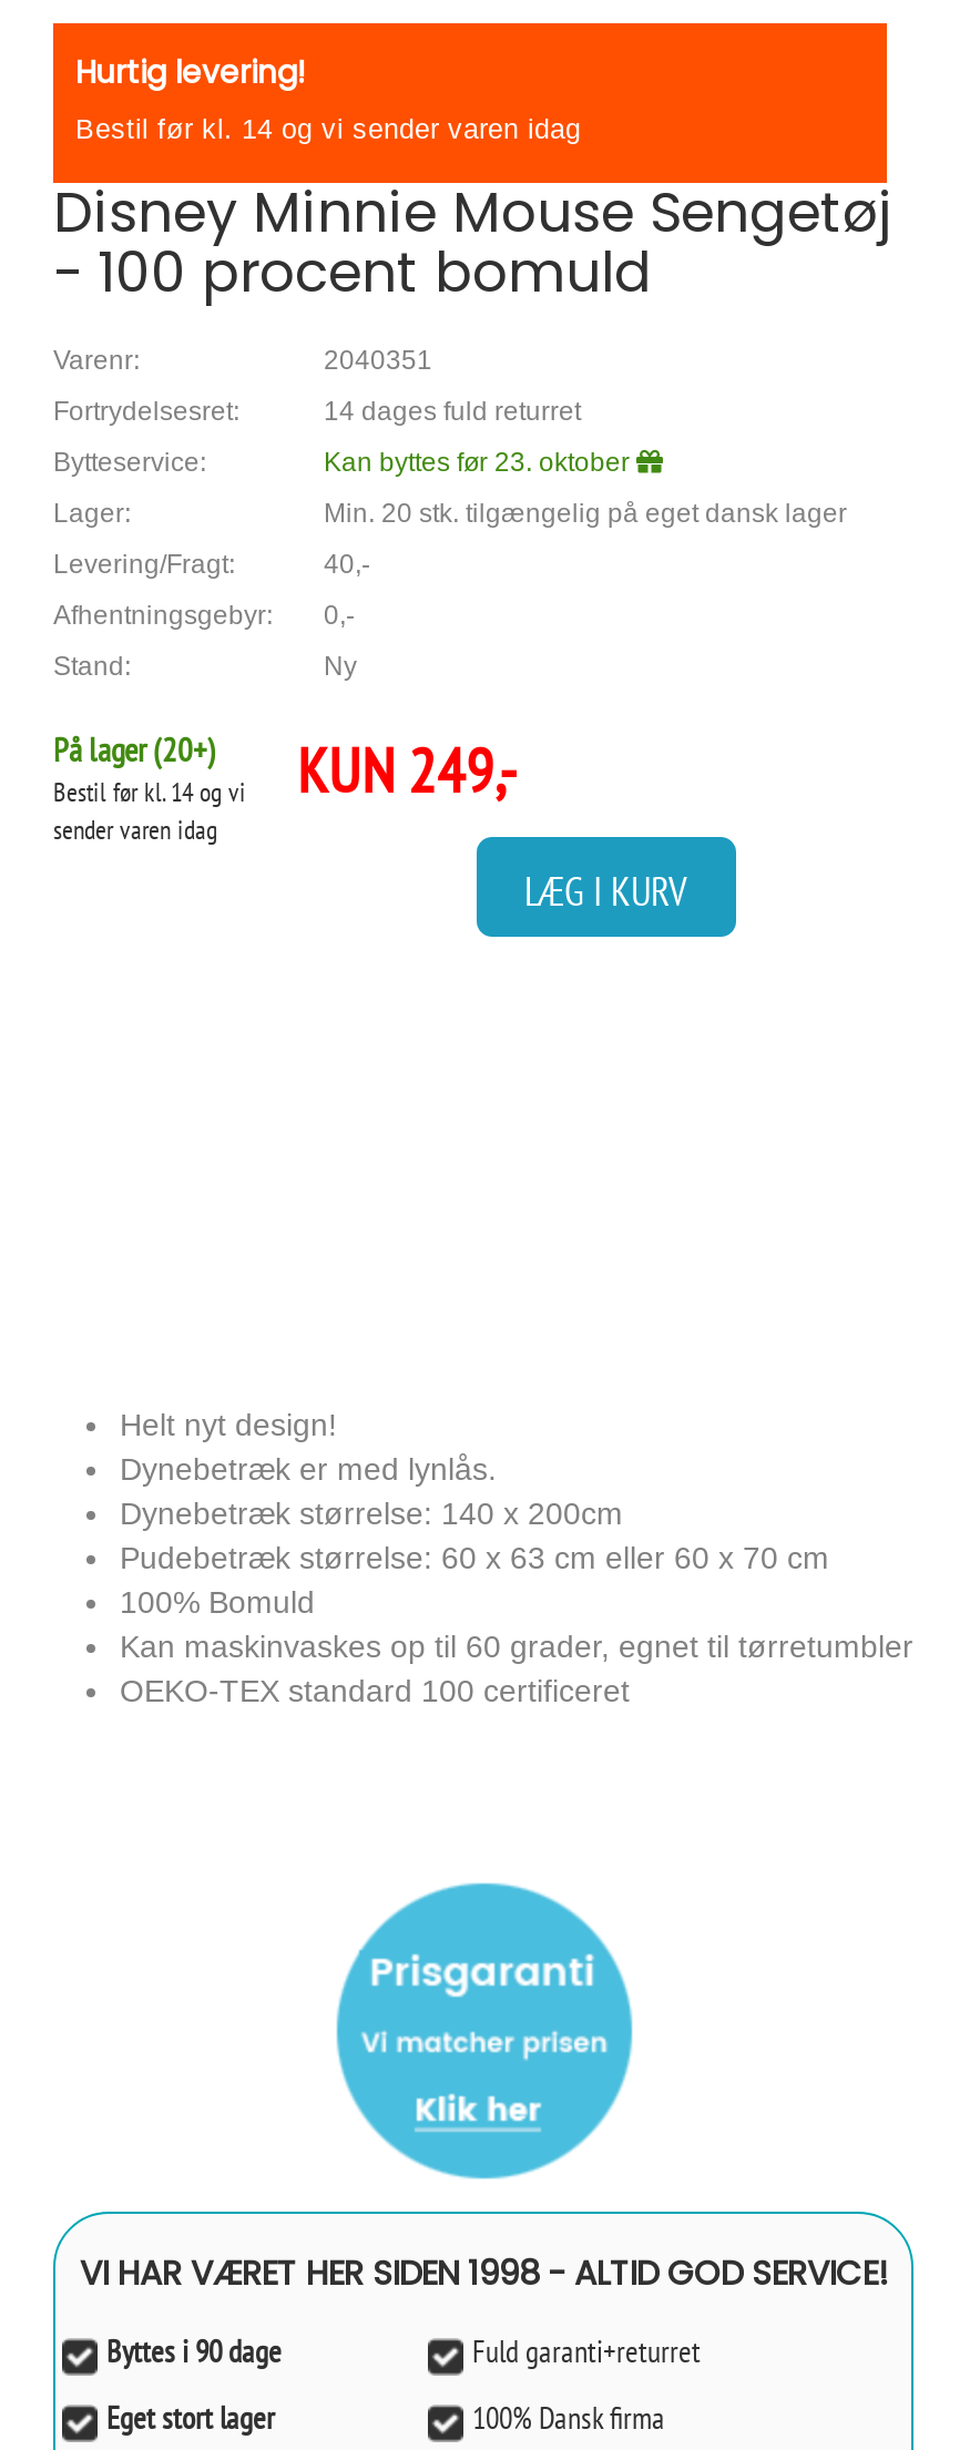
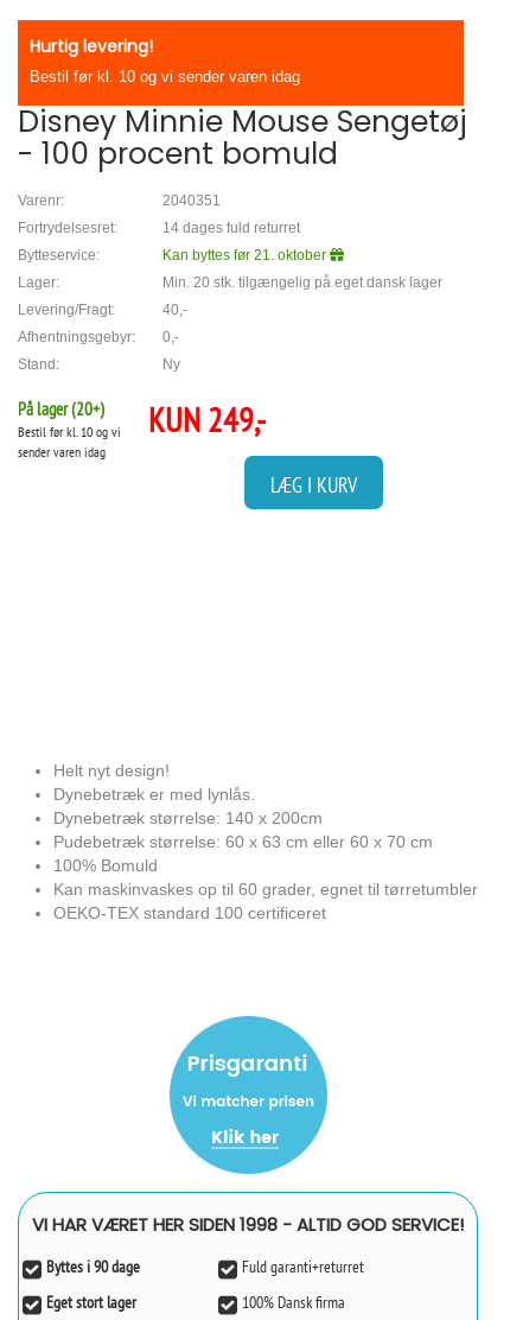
[75,114,581,145] Bestil før kl. 14 og vi sender varen idag -> [30,69,300,85] Bestil før kl. 10 og vi sender varen idag
[324,447,636,478] Kan byttes før 23. oktober -> [162,247,330,264] Kan byttes før 21. oktober
[53,775,246,808] Bestil før kl. 14 og vi -> [18,423,121,440] Bestil før kl. 10 og vi

